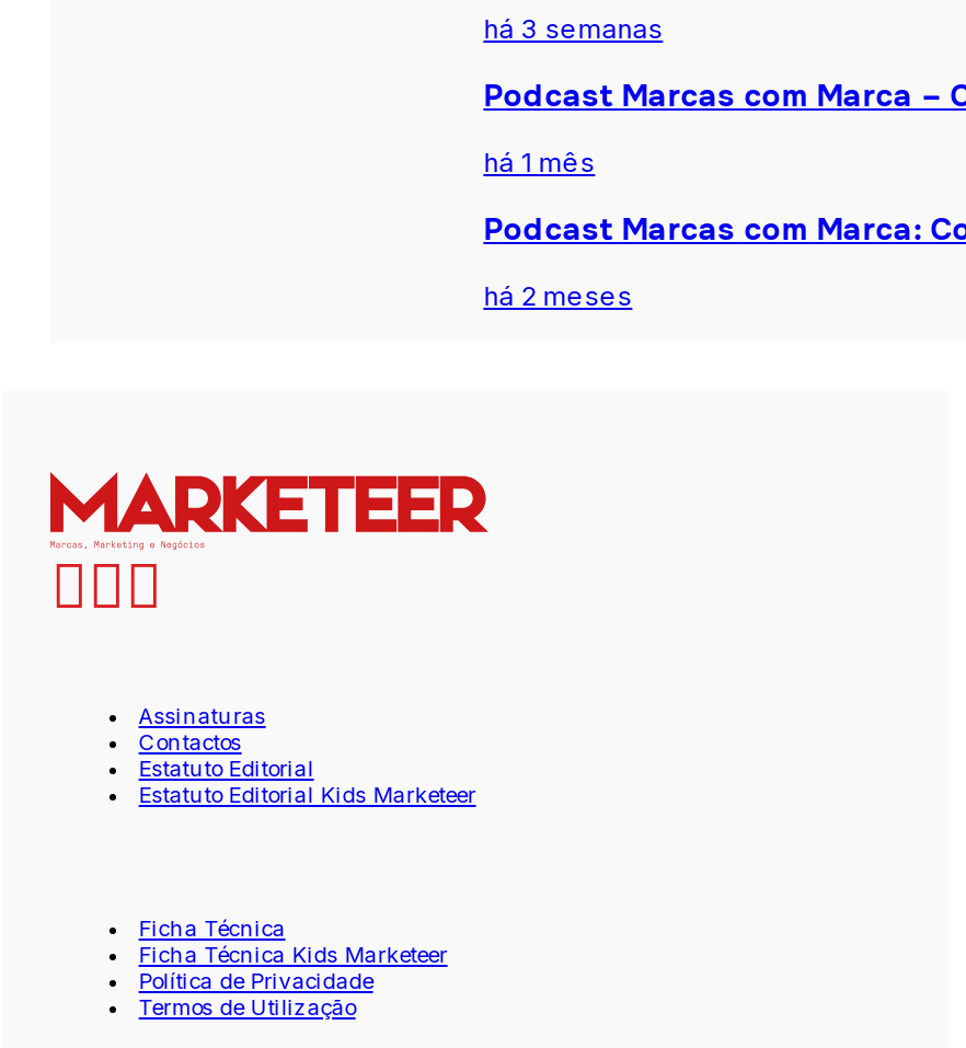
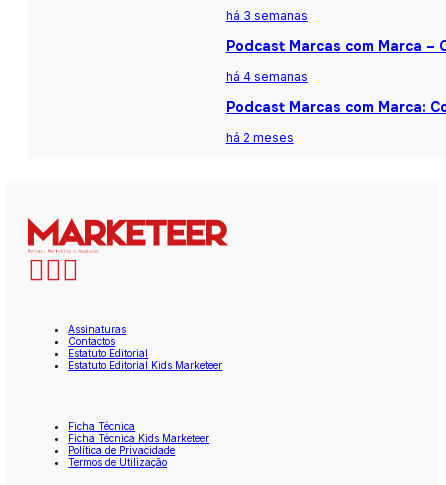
[483,146,595,179] há 1 mês -> [226,69,308,84] há 4 semanas

